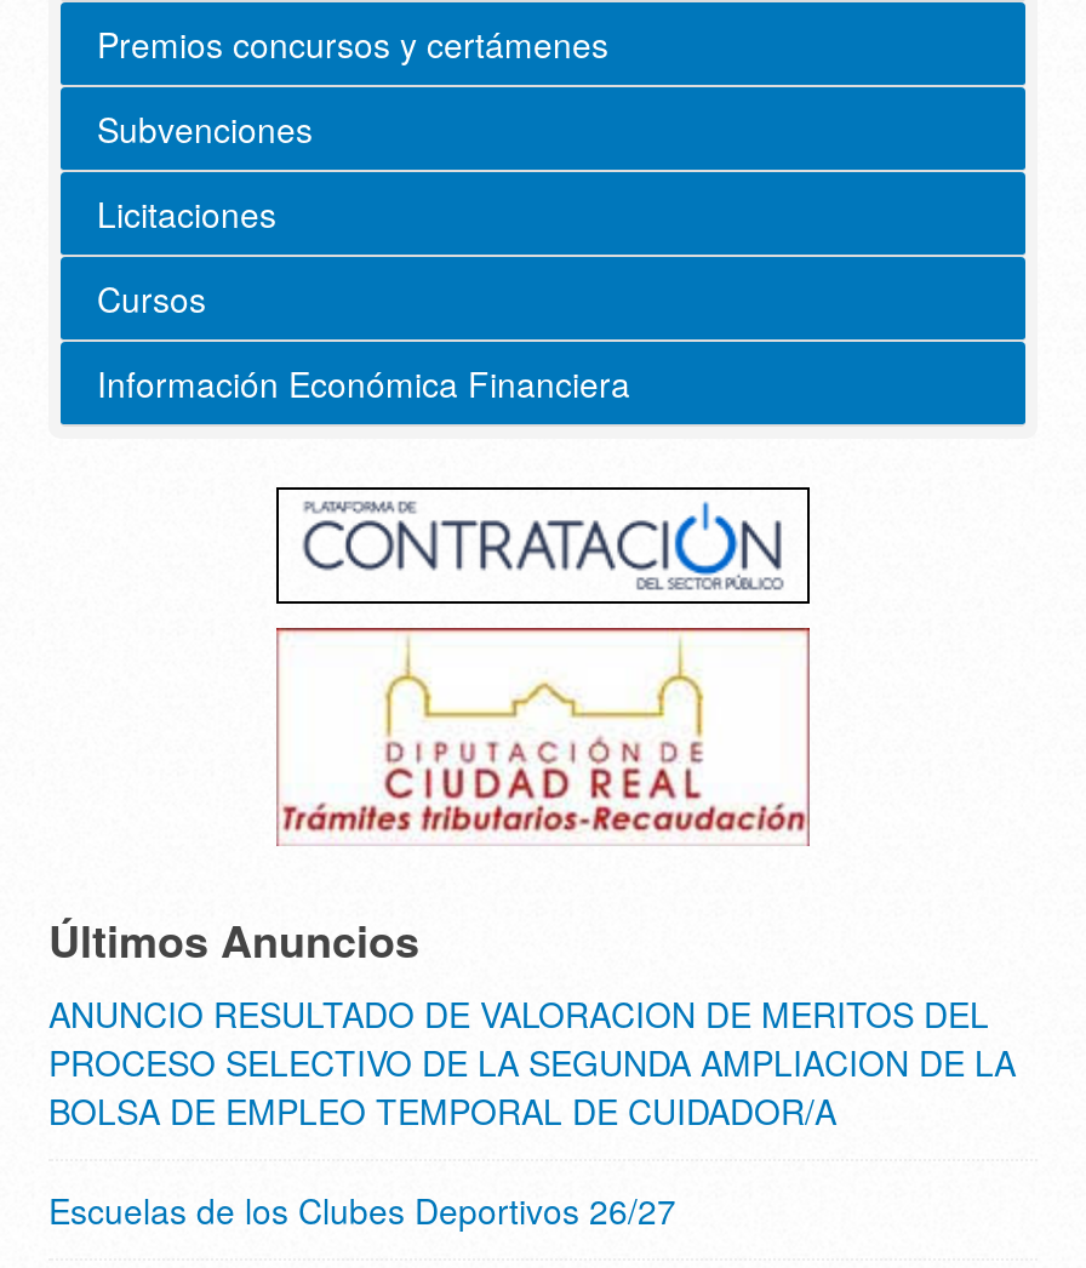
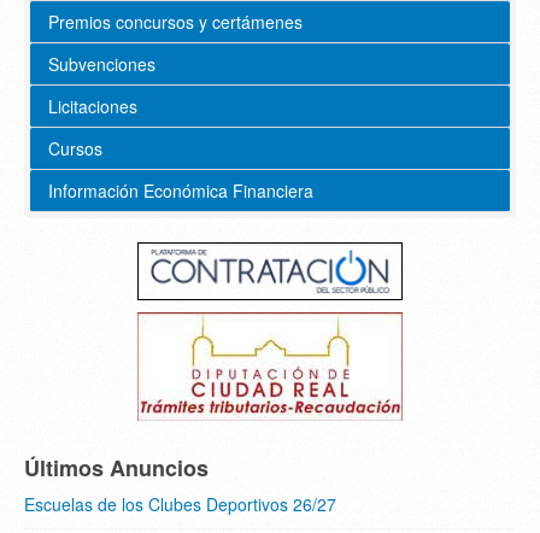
[48,990,1016,1135] ANUNCIO RESULTADO DE VALORACION DE MERITOS DEL | PROCESO SELECTIVO DE LA SEGUNDA AMPLIACION DE LA | BOLSA DE EMPLEO TEMPORAL DE CUIDADOR/A -> none

